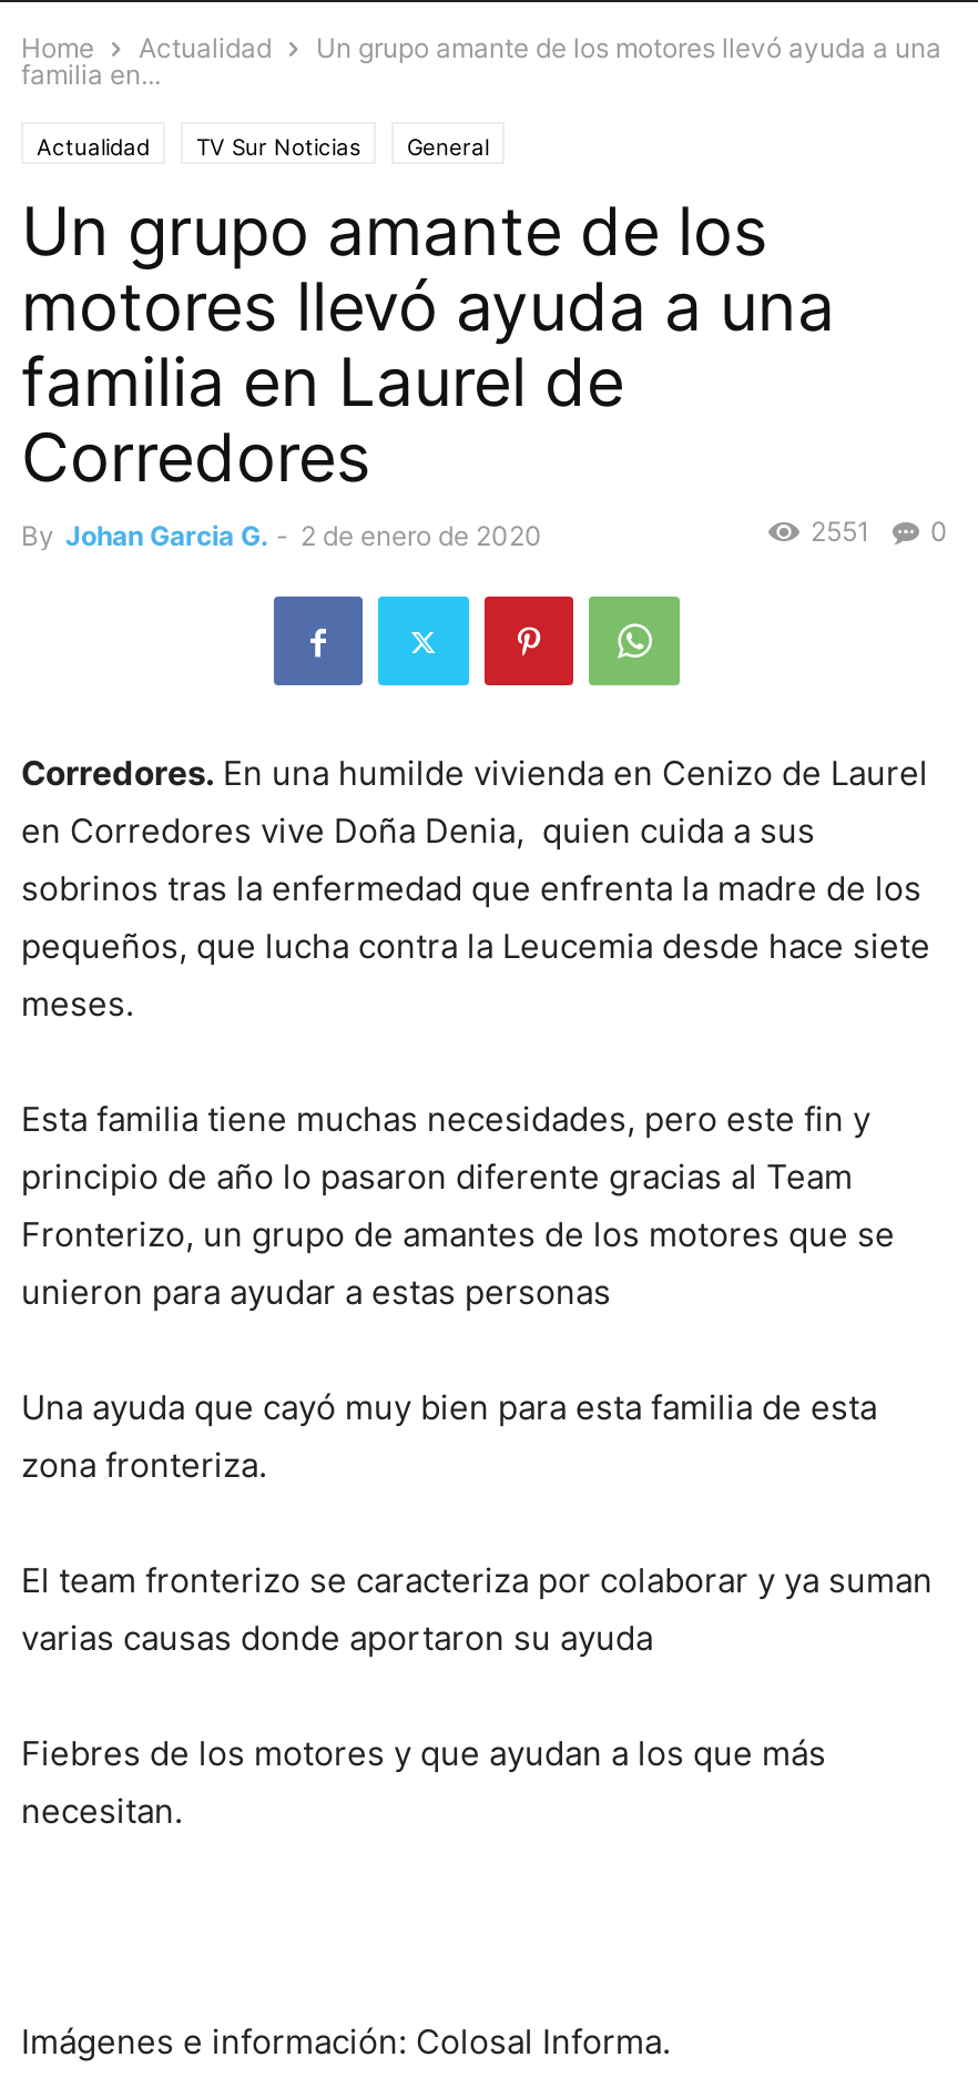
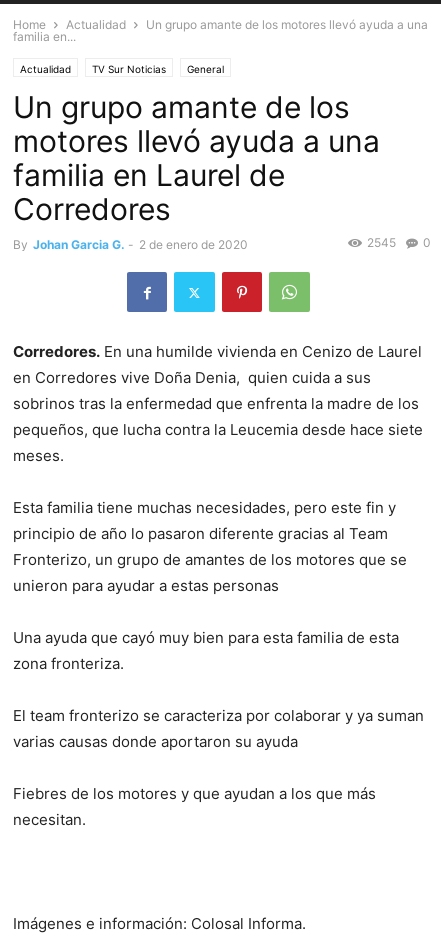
[811,515,948,548] 2551 0 -> [367,235,431,250] 2545 0

